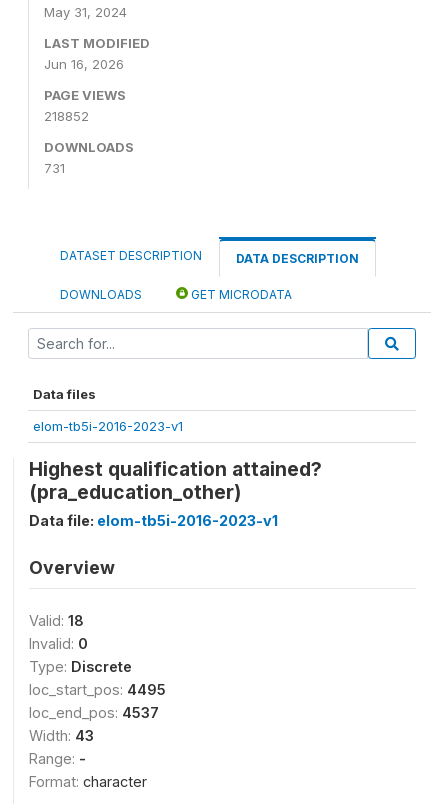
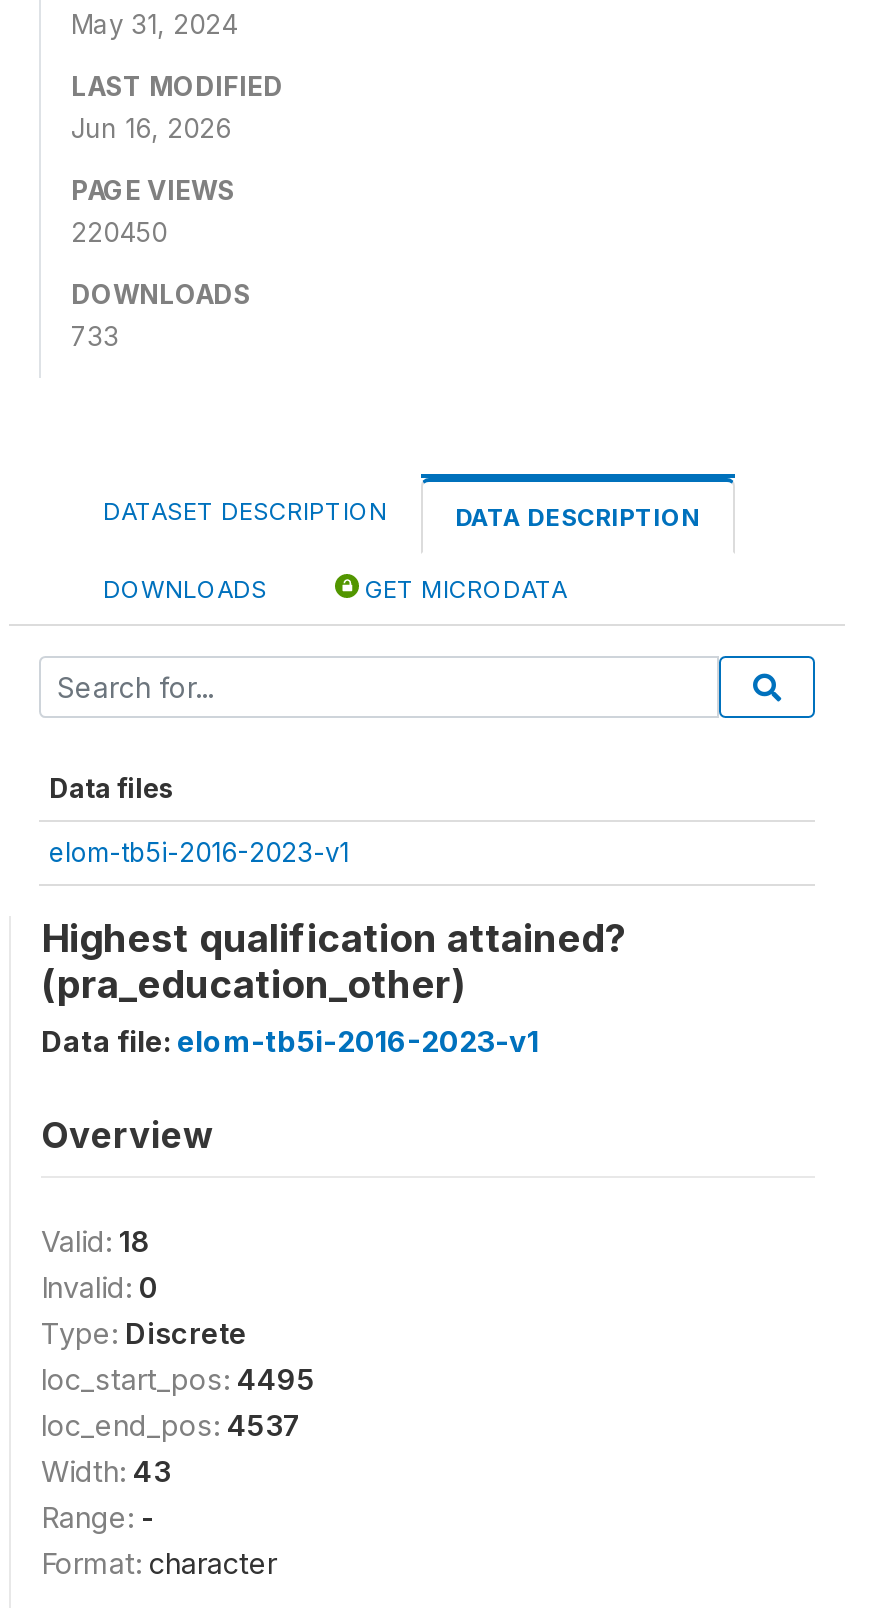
[44,108,89,124] 218852 -> [71,215,167,247] 220450
[44,160,65,176] 731 -> [71,319,119,351] 733

